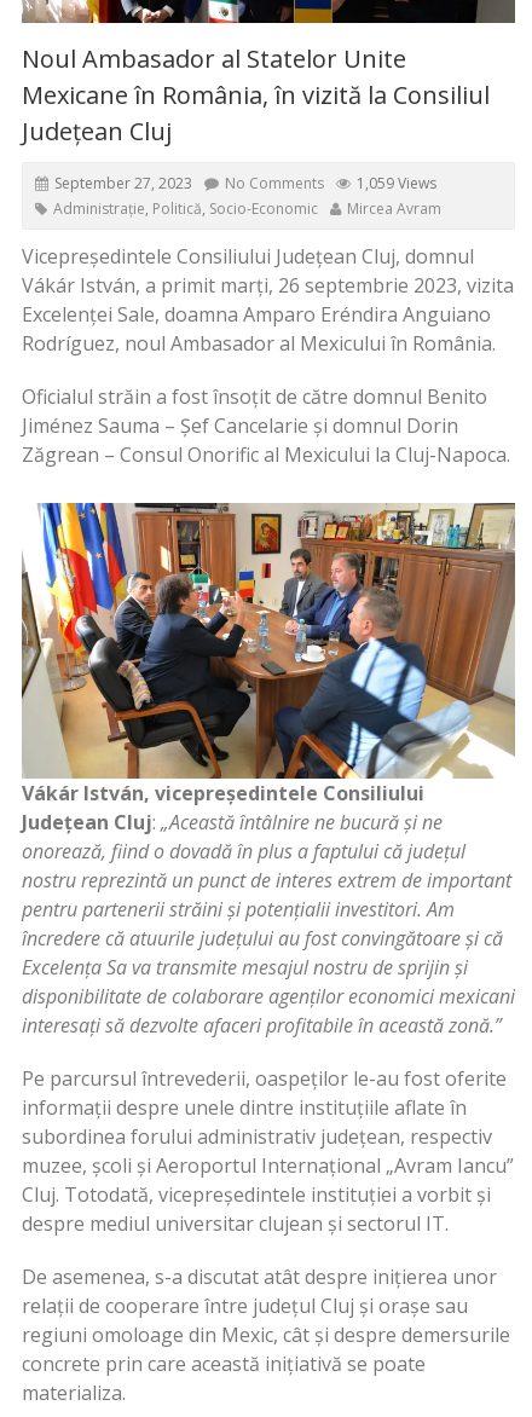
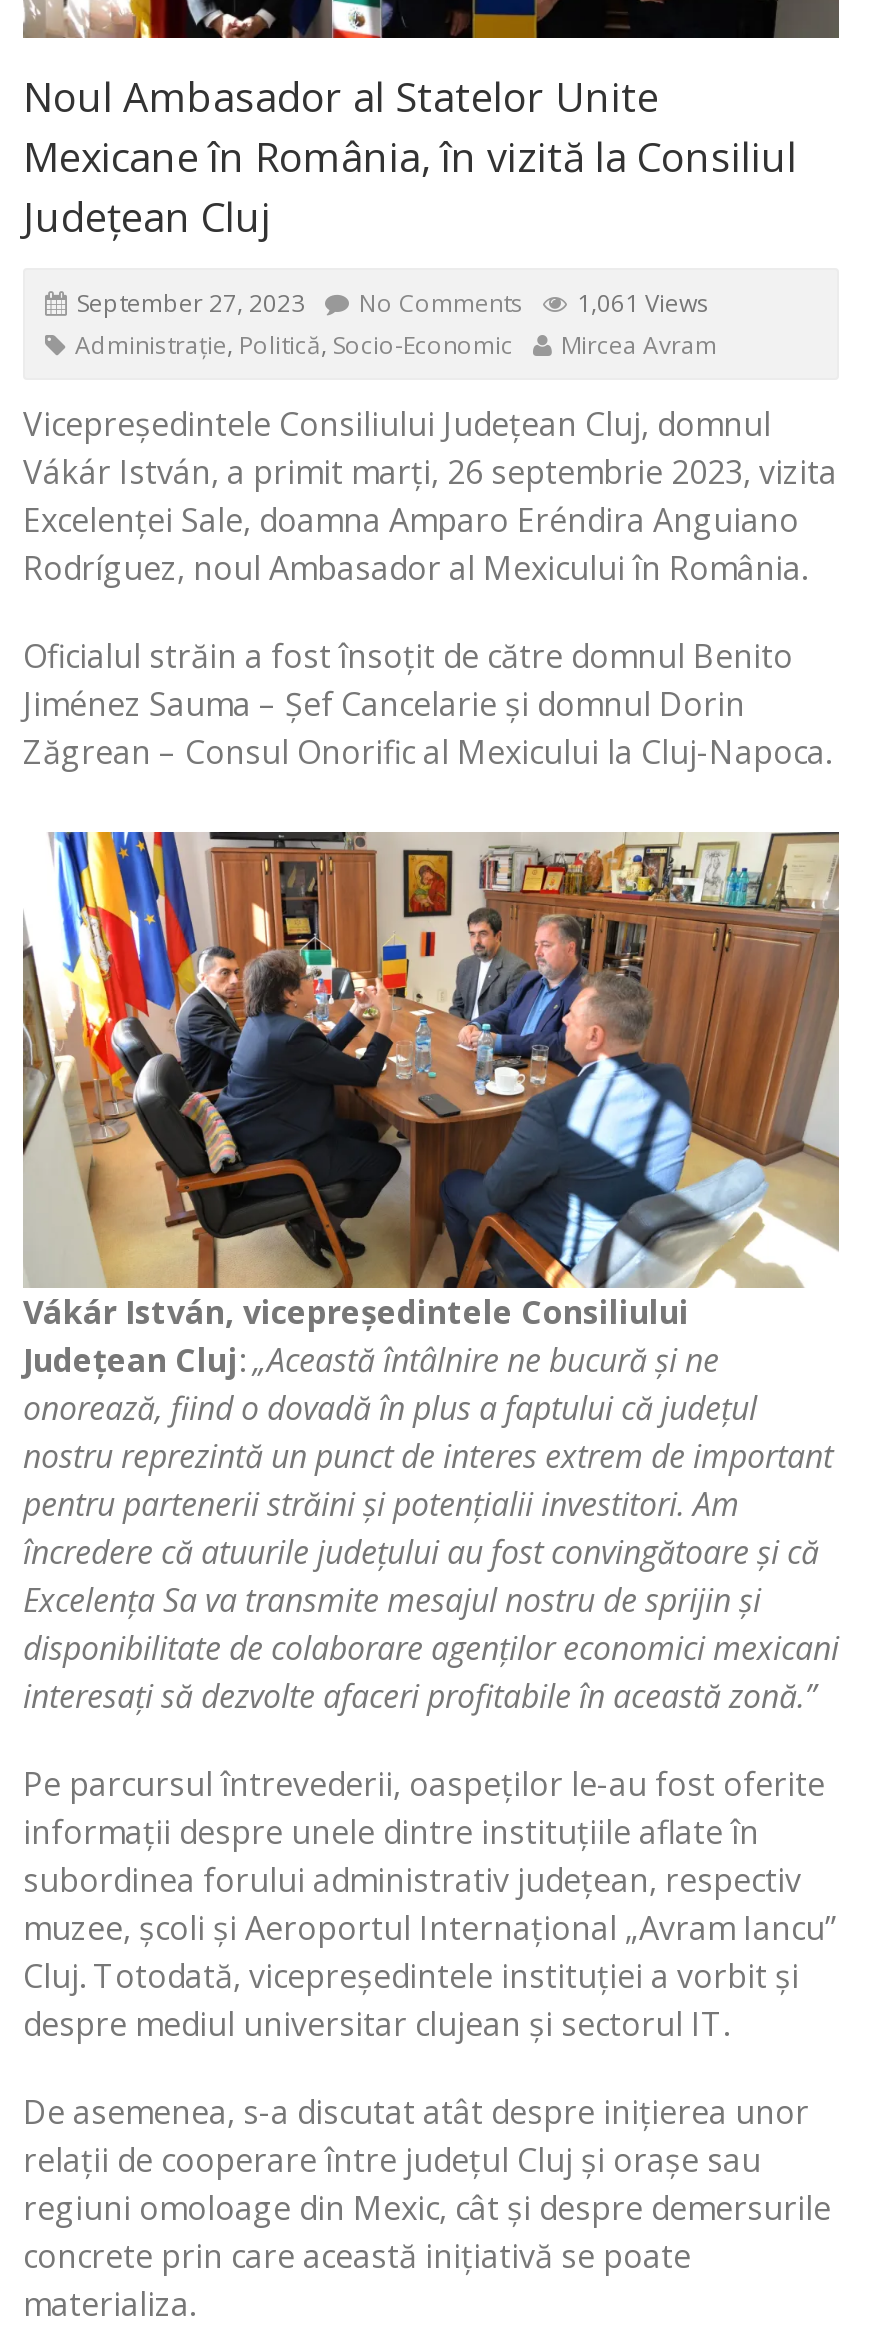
[54,172,436,193] September 27, 2023 No Comments 1,059 Views -> [77,285,709,319] September 27, 2023 No Comments 1,061 Views

